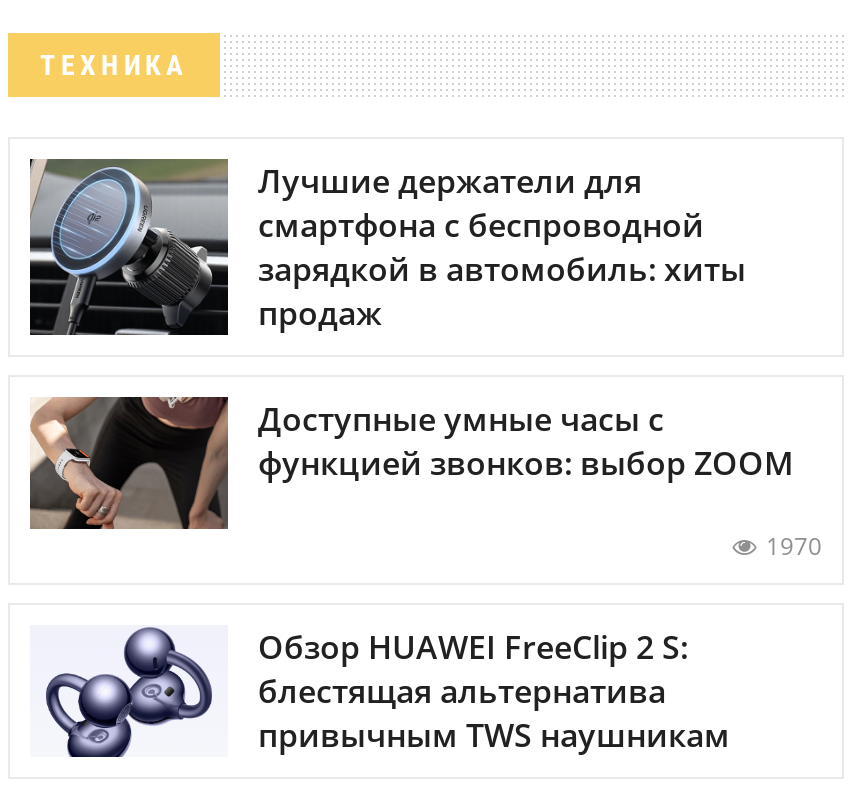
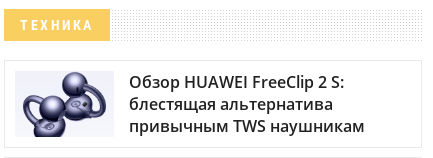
[28,157,822,563] [image] | Лучшие держатели для | смартфона с беспроводной | зарядкой в автомобиль: хиты | продаж | Доступные умные часы с | функцией звонков: выбор ZOOM | 1970 -> none
[28,395,230,531] [image] -> none

